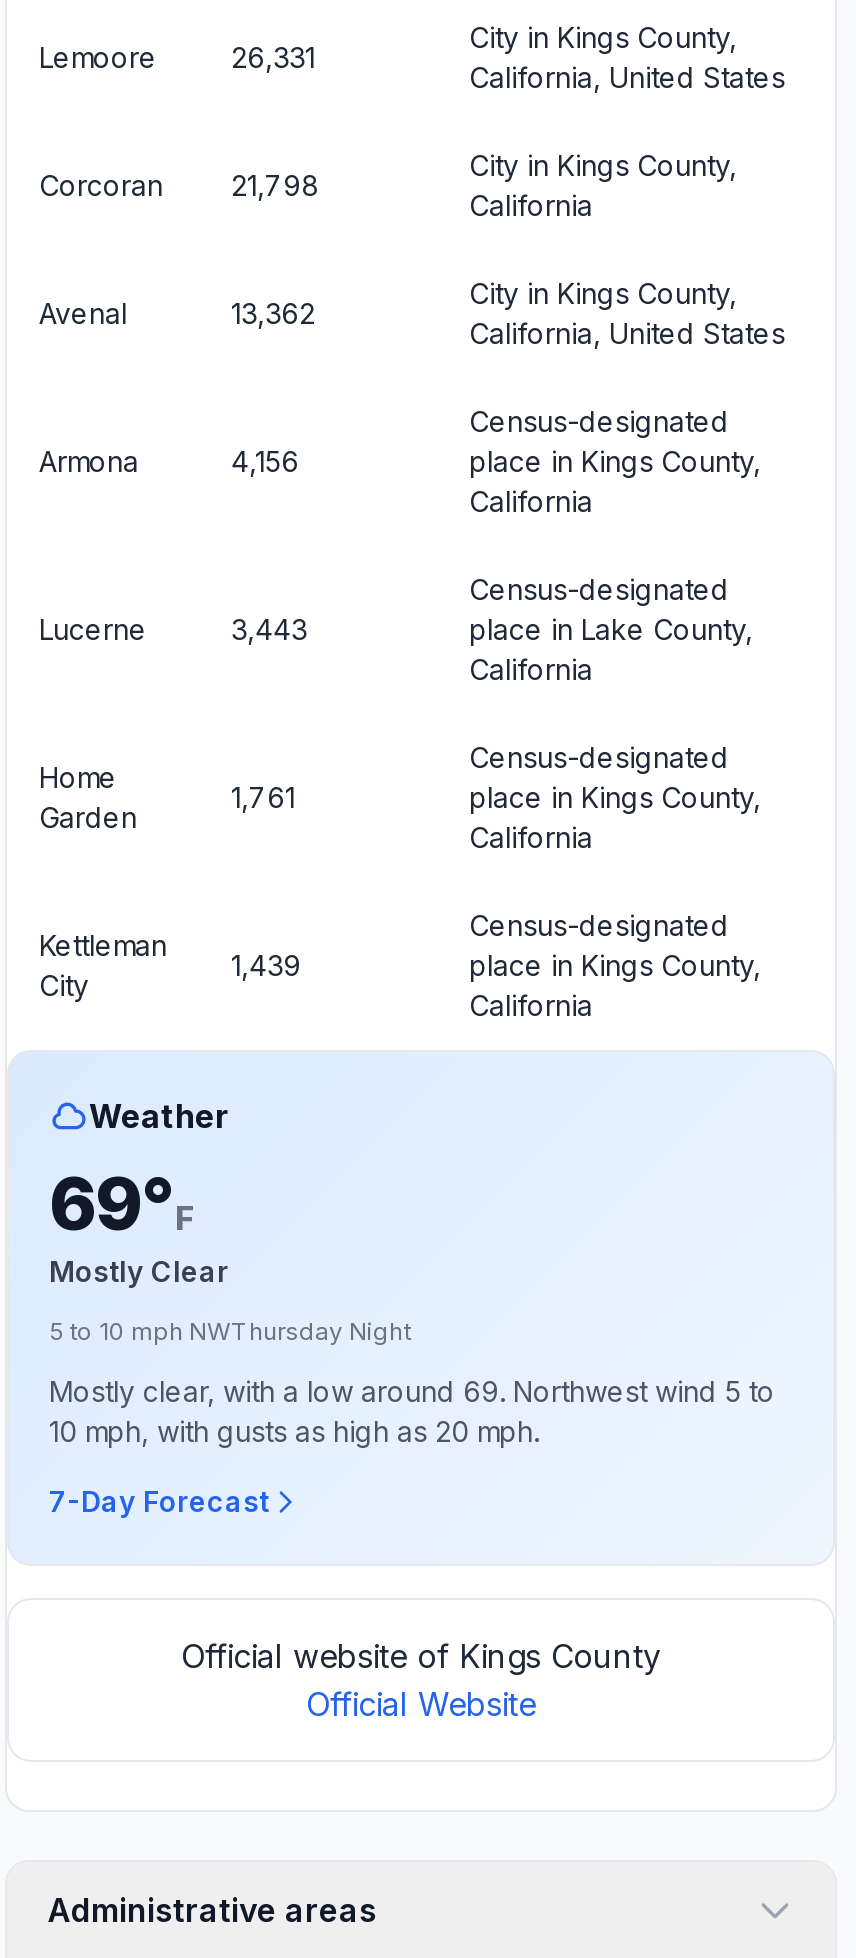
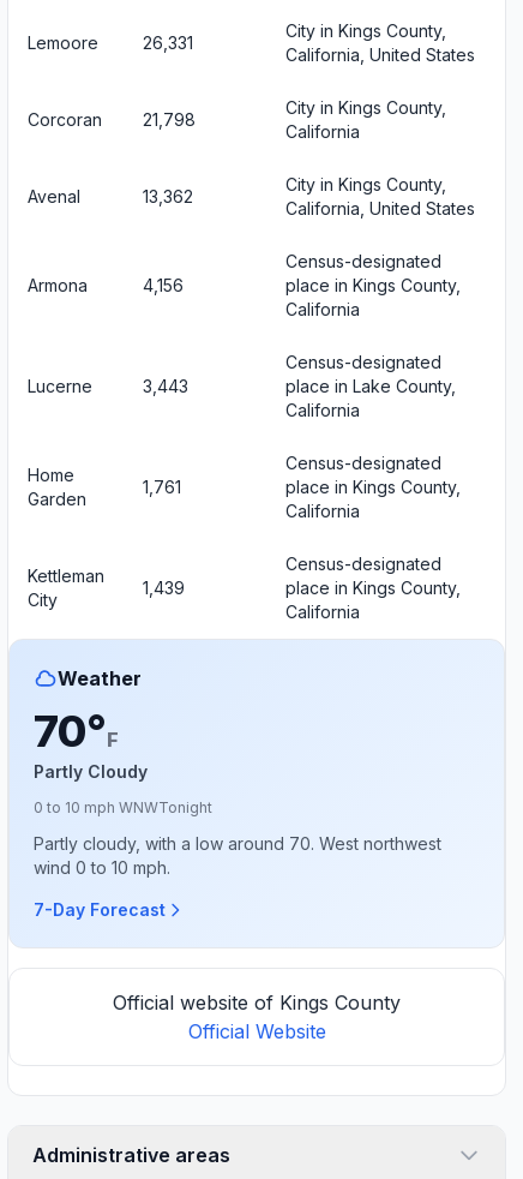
[49,1159,229,1287] 69°F | Mostly Clear -> [34,704,148,781] 70°F | Partly Cloudy
[49,1315,411,1345] 5 to 10 mph NWThursday Night -> [34,798,212,816] 0 to 10 mph WNWTonight
[49,1373,775,1447] Mostly clear, with a low around 69. Northwest wind 5 to | 10 mph, with gusts as high as 20 mph. -> [34,833,441,877] Partly cloudy, with a low around 70. West northwest | wind 0 to 10 mph.

